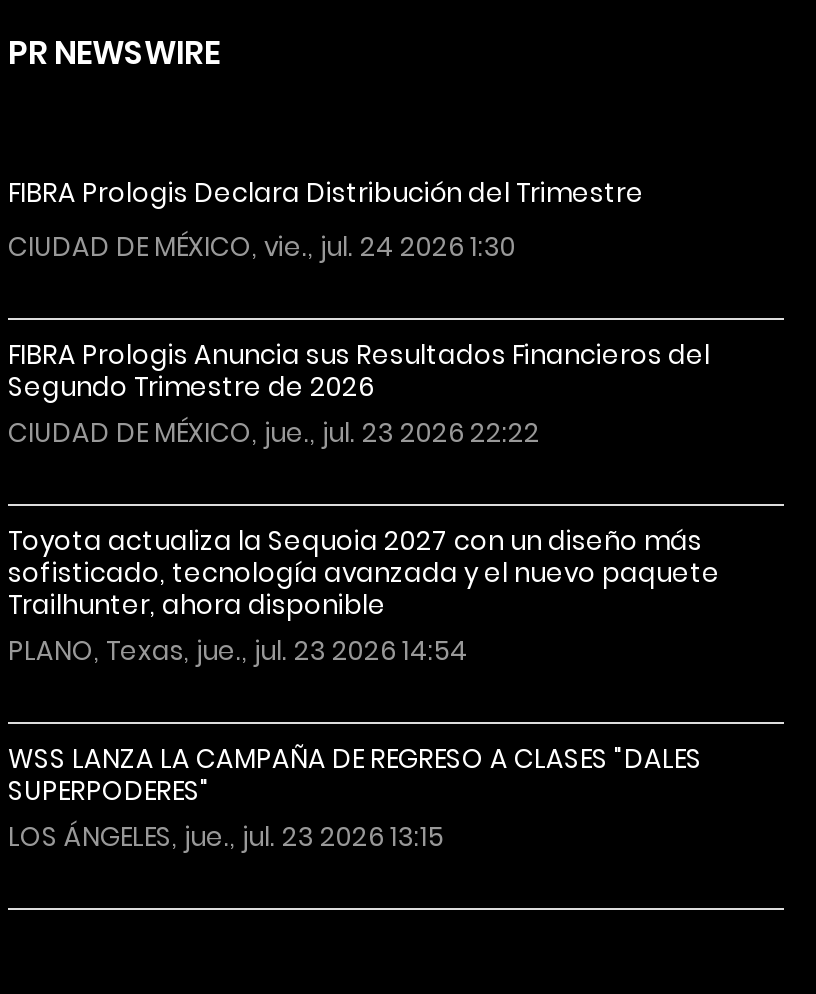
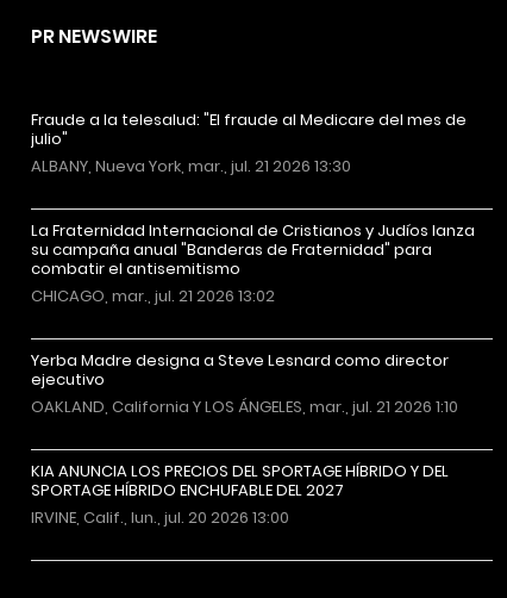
[8,174,644,266] FIBRA Prologis Declara Distribución del Trimestre | CIUDAD DE MÉXICO, vie., jul. 24 2026 1:30 -> [31,108,467,177] Fraude a la telesalud: "El fraude al Medicare del mes de | julio" | ALBANY, Nueva York, mar., jul. 21 2026 13:30
[8,336,710,452] FIBRA Prologis Anuncia sus Resultados Financieros del | Segundo Trimestre de 2026 | CIUDAD DE MÉXICO, jue., jul. 23 2026 22:22 -> [31,219,475,307] La Fraternidad Internacional de Cristianos y Judíos lanza | su campaña anual "Banderas de Fraternidad" para | combatir el antisemitismo | CHICAGO, mar., jul. 21 2026 13:02
[8,522,720,670] Toyota actualiza la Sequoia 2027 con un diseño más | sofisticado, tecnología avanzada y el nuevo paquete | Trailhunter, ahora disponible | PLANO, Texas, jue., jul. 23 2026 14:54 -> [31,349,458,418] Yerba Madre designa a Steve Lesnard como director | ejecutivo | OAKLAND, California Y LOS ÁNGELES, mar., jul. 21 2026 1:10
[8,740,702,856] WSS LANZA LA CAMPAÑA DE REGRESO A CLASES "DALES | SUPERPODERES" | LOS ÁNGELES, jue., jul. 23 2026 13:15 -> [31,460,449,529] KIA ANUNCIA LOS PRECIOS DEL SPORTAGE HÍBRIDO Y DEL | SPORTAGE HÍBRIDO ENCHUFABLE DEL 2027 | IRVINE, Calif., lun., jul. 20 2026 13:00

